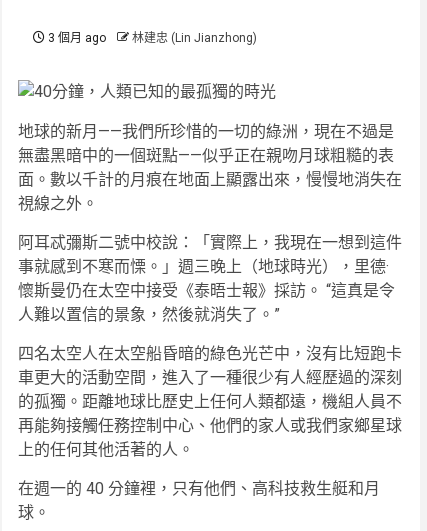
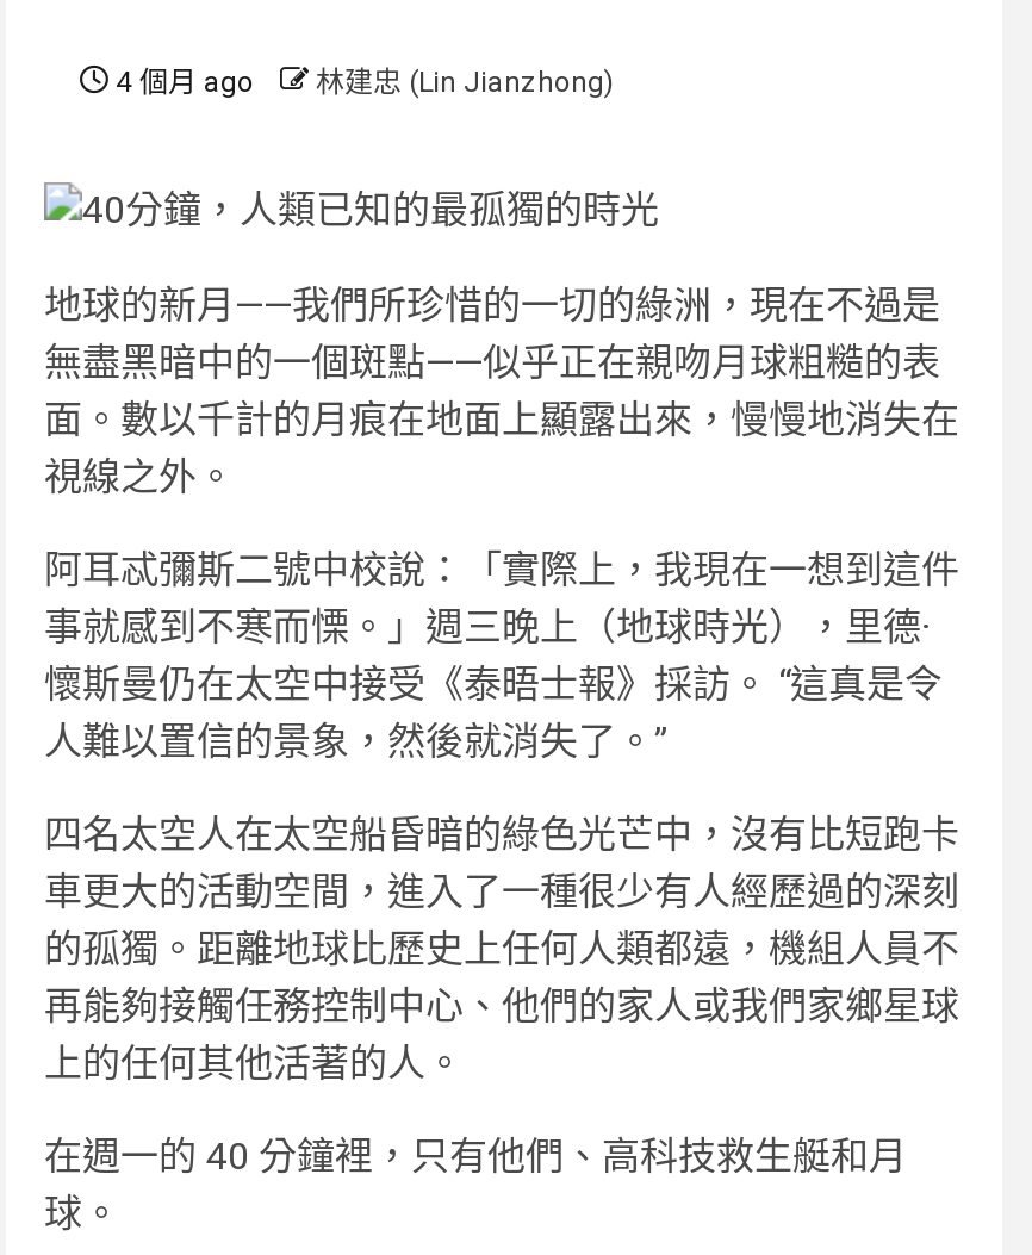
[45,31,257,45] 3 個月 ago 林建忠 (Lin Jianzhong) -> [108,66,614,99] 4 個月 ago 林建忠 (Lin Jianzhong)

